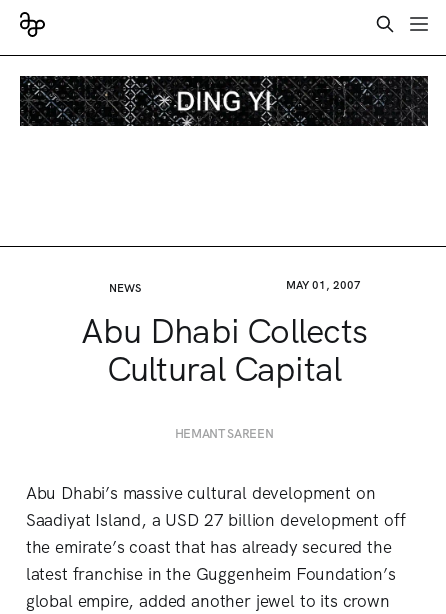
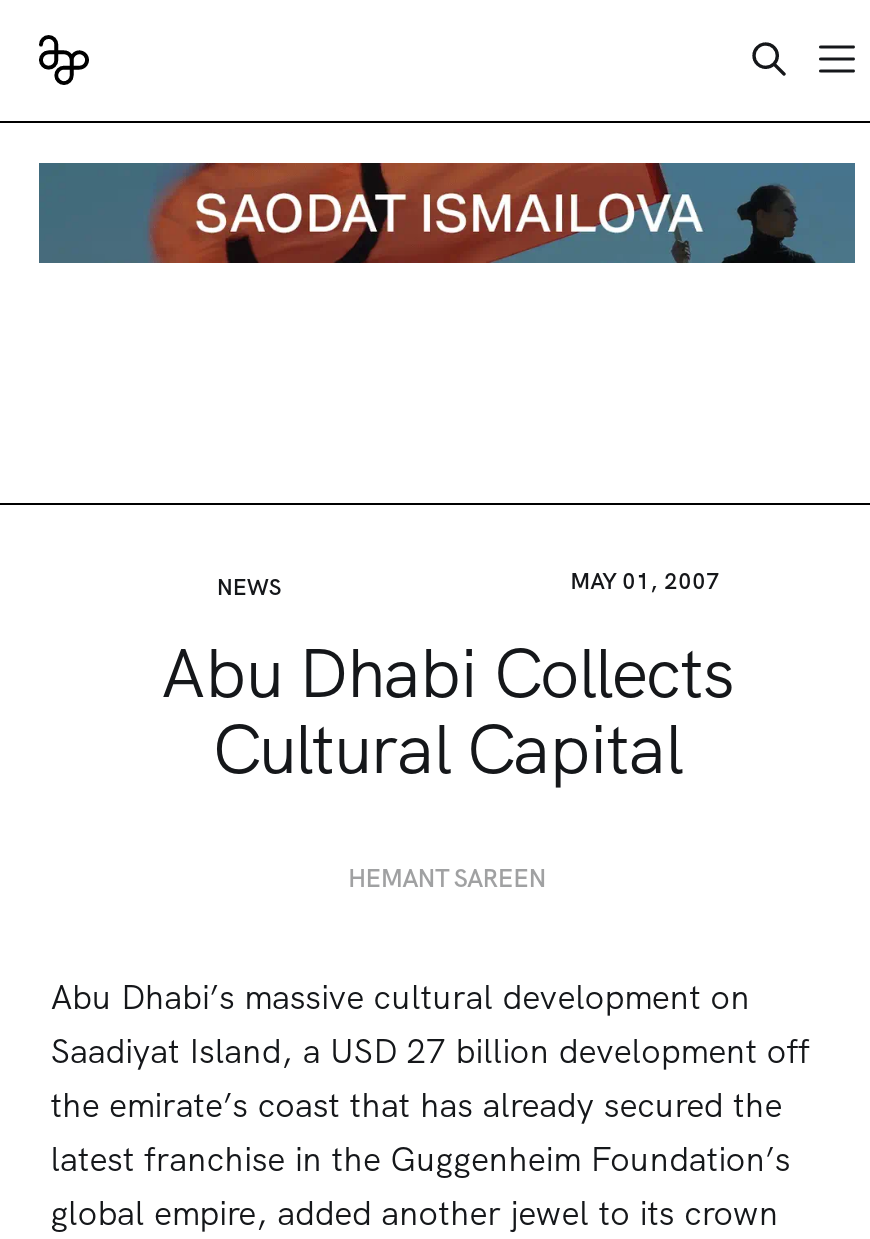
[19,75,429,127] [image] -> [37,161,857,265] [image]

